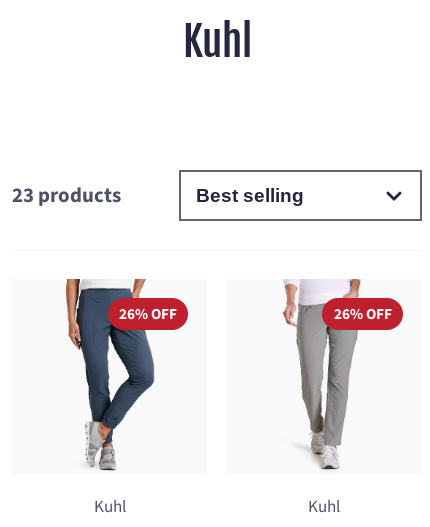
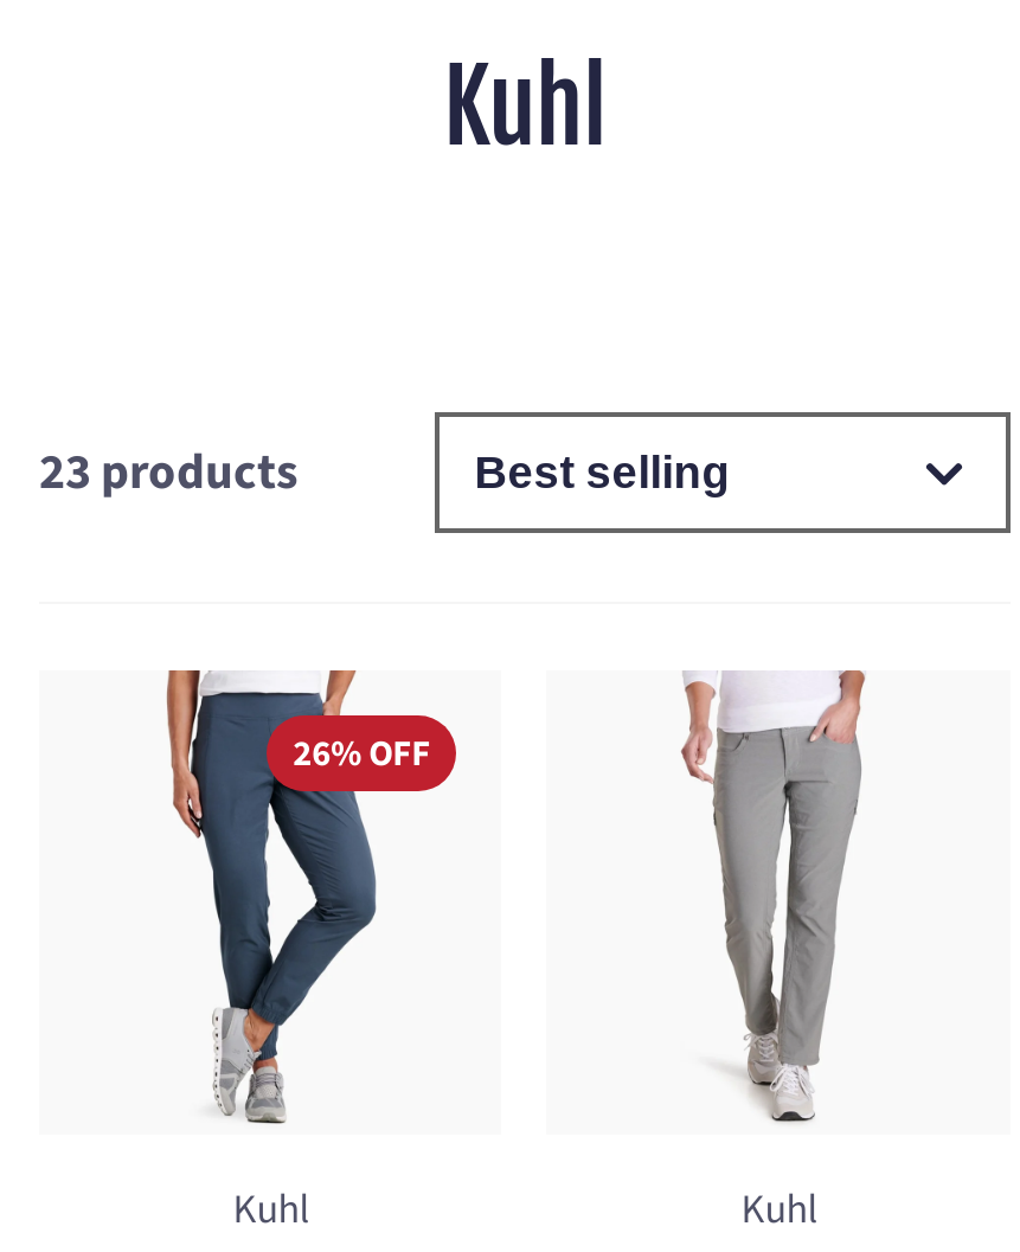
[333,303,391,325] 26% OFF -> none

